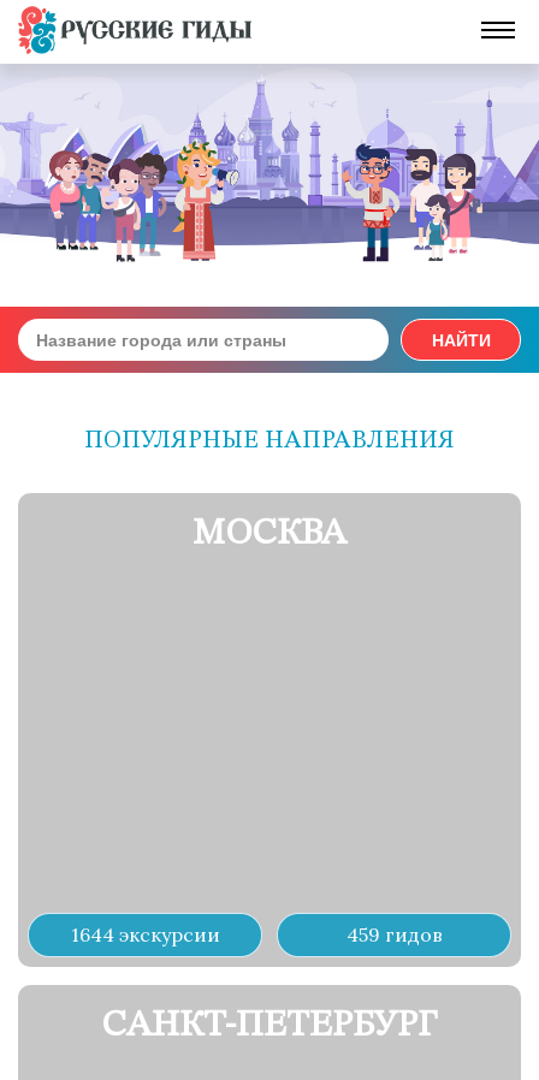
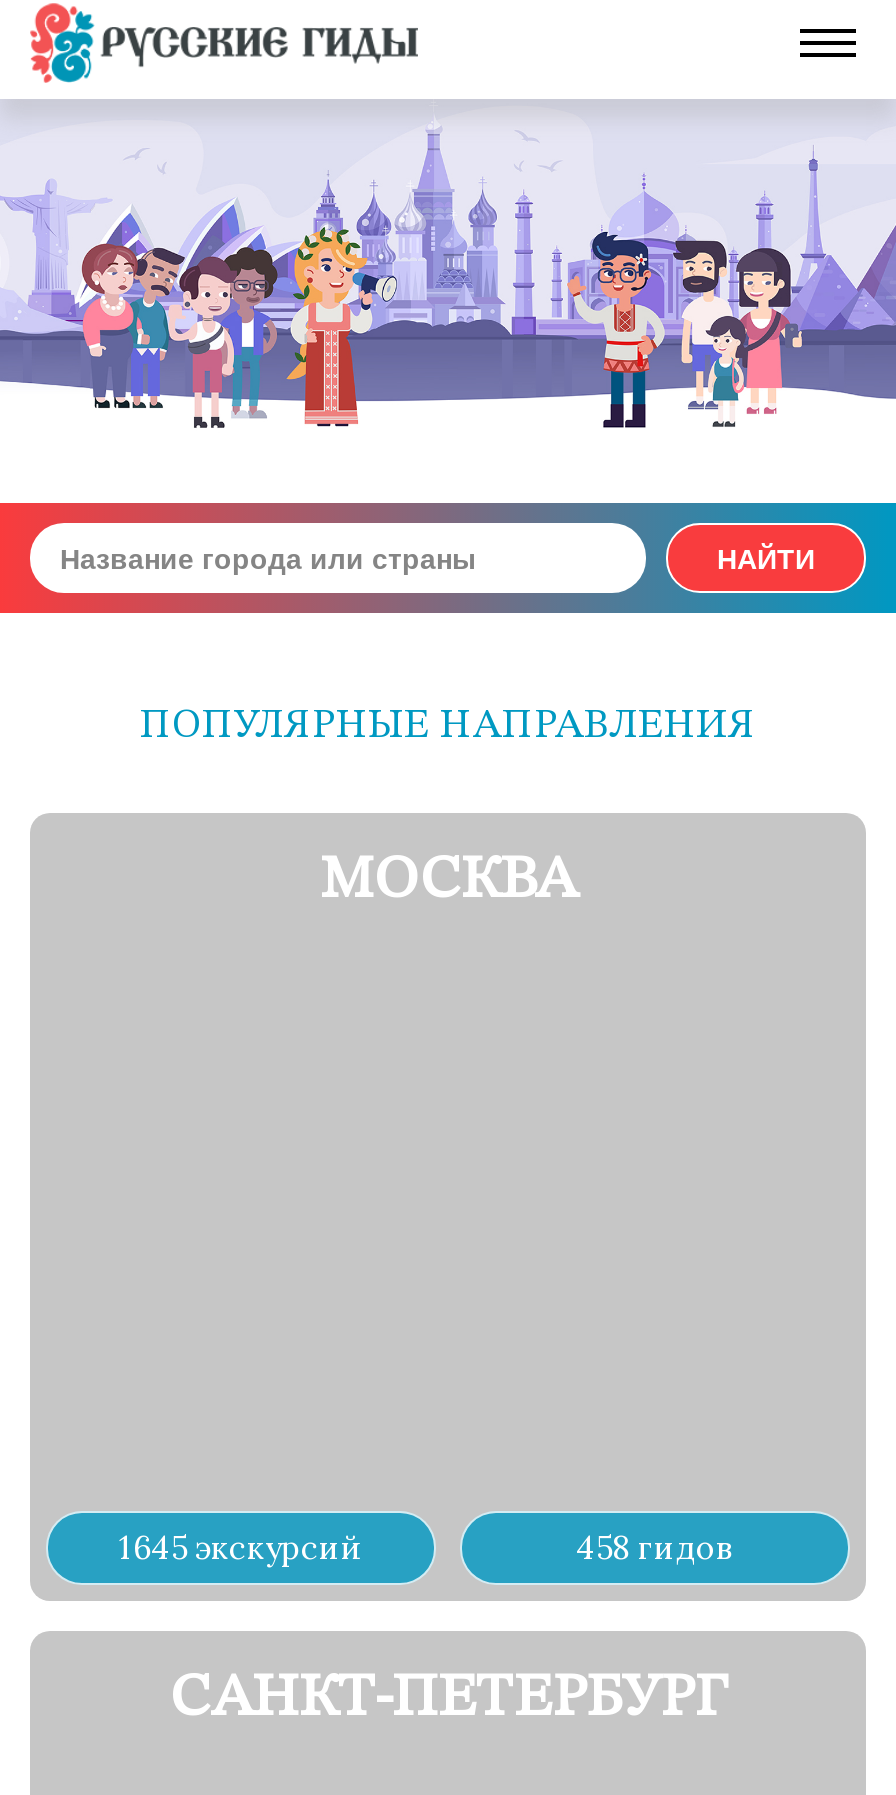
[70,923,442,947] 1644 экскурсии | 459 гидов -> [119,1527,734,1567] 1645 экскурсий | 458 гидов

